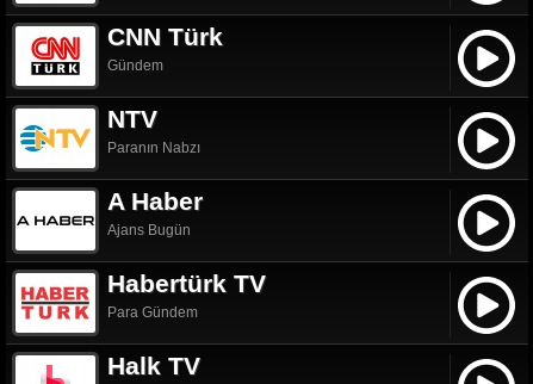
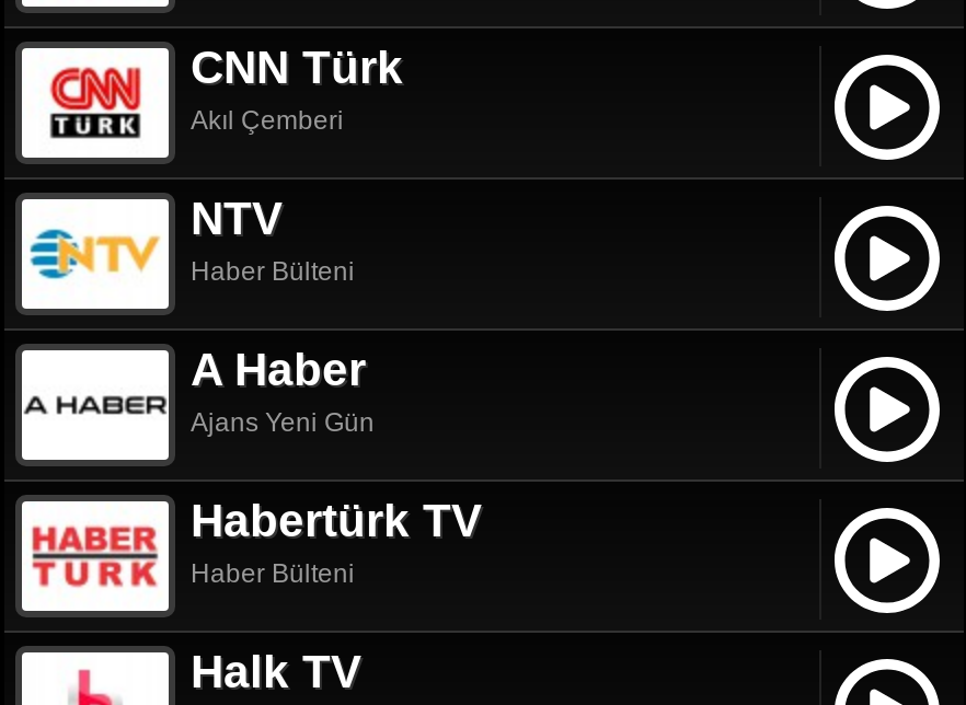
[107,57,163,74] Gündem -> [191,105,344,136] Akıl Çemberi
[107,140,200,156] Paranın Nabzı -> [191,256,355,287] Haber Bülteni
[107,222,191,239] Ajans Bugün -> [191,407,375,438] Ajans Yeni Gün
[107,304,198,321] Para Gündem -> [191,558,355,589] Haber Bülteni

